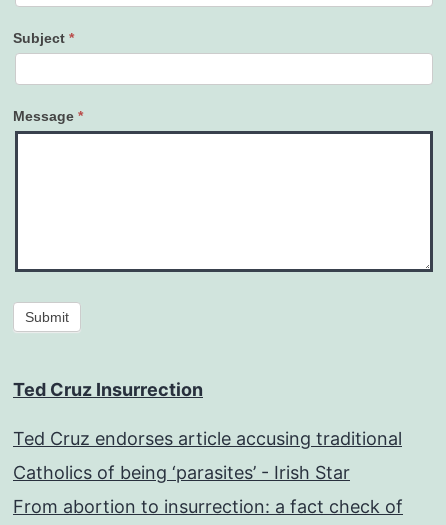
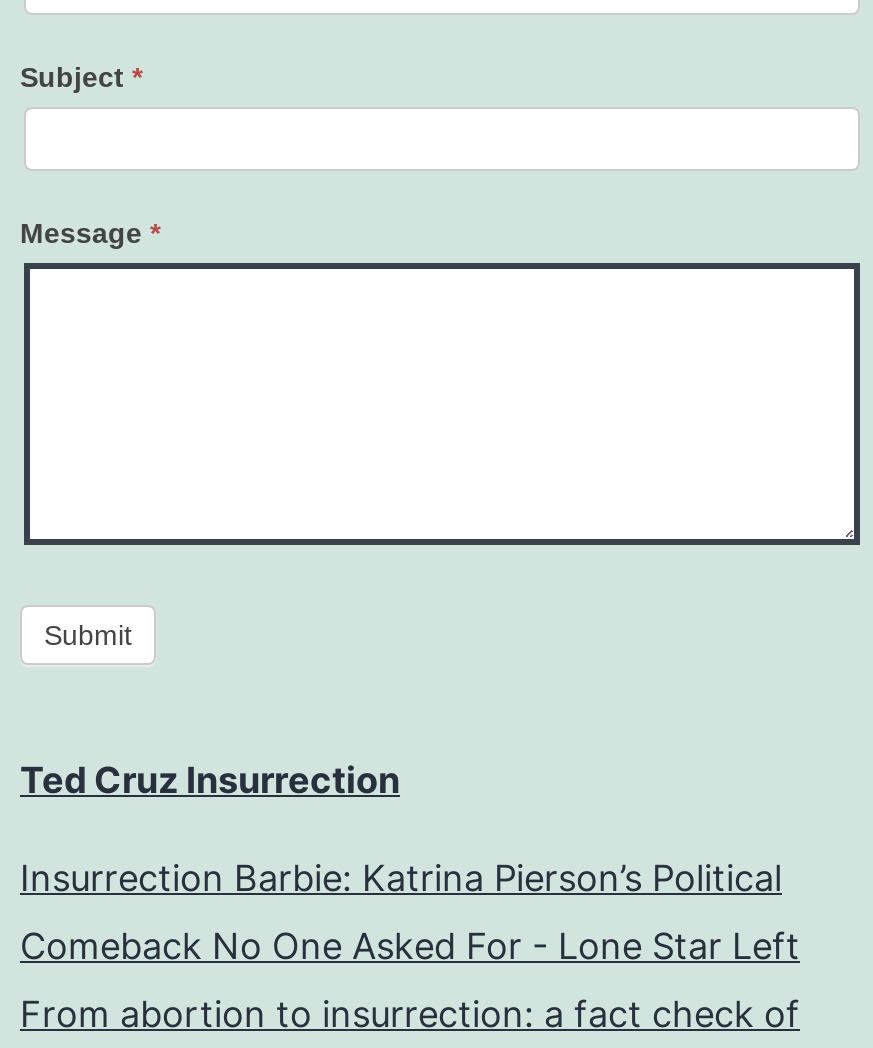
[13,428,402,449] Ted Cruz endorses article accusing traditional -> [20,858,782,900] Insurrection Barbie: Katrina Pierson’s Political
[13,462,350,483] Catholics of being ‘parasites’ - Irish Star -> [20,926,800,968] Comeback No One Asked For - Lone Star Left

